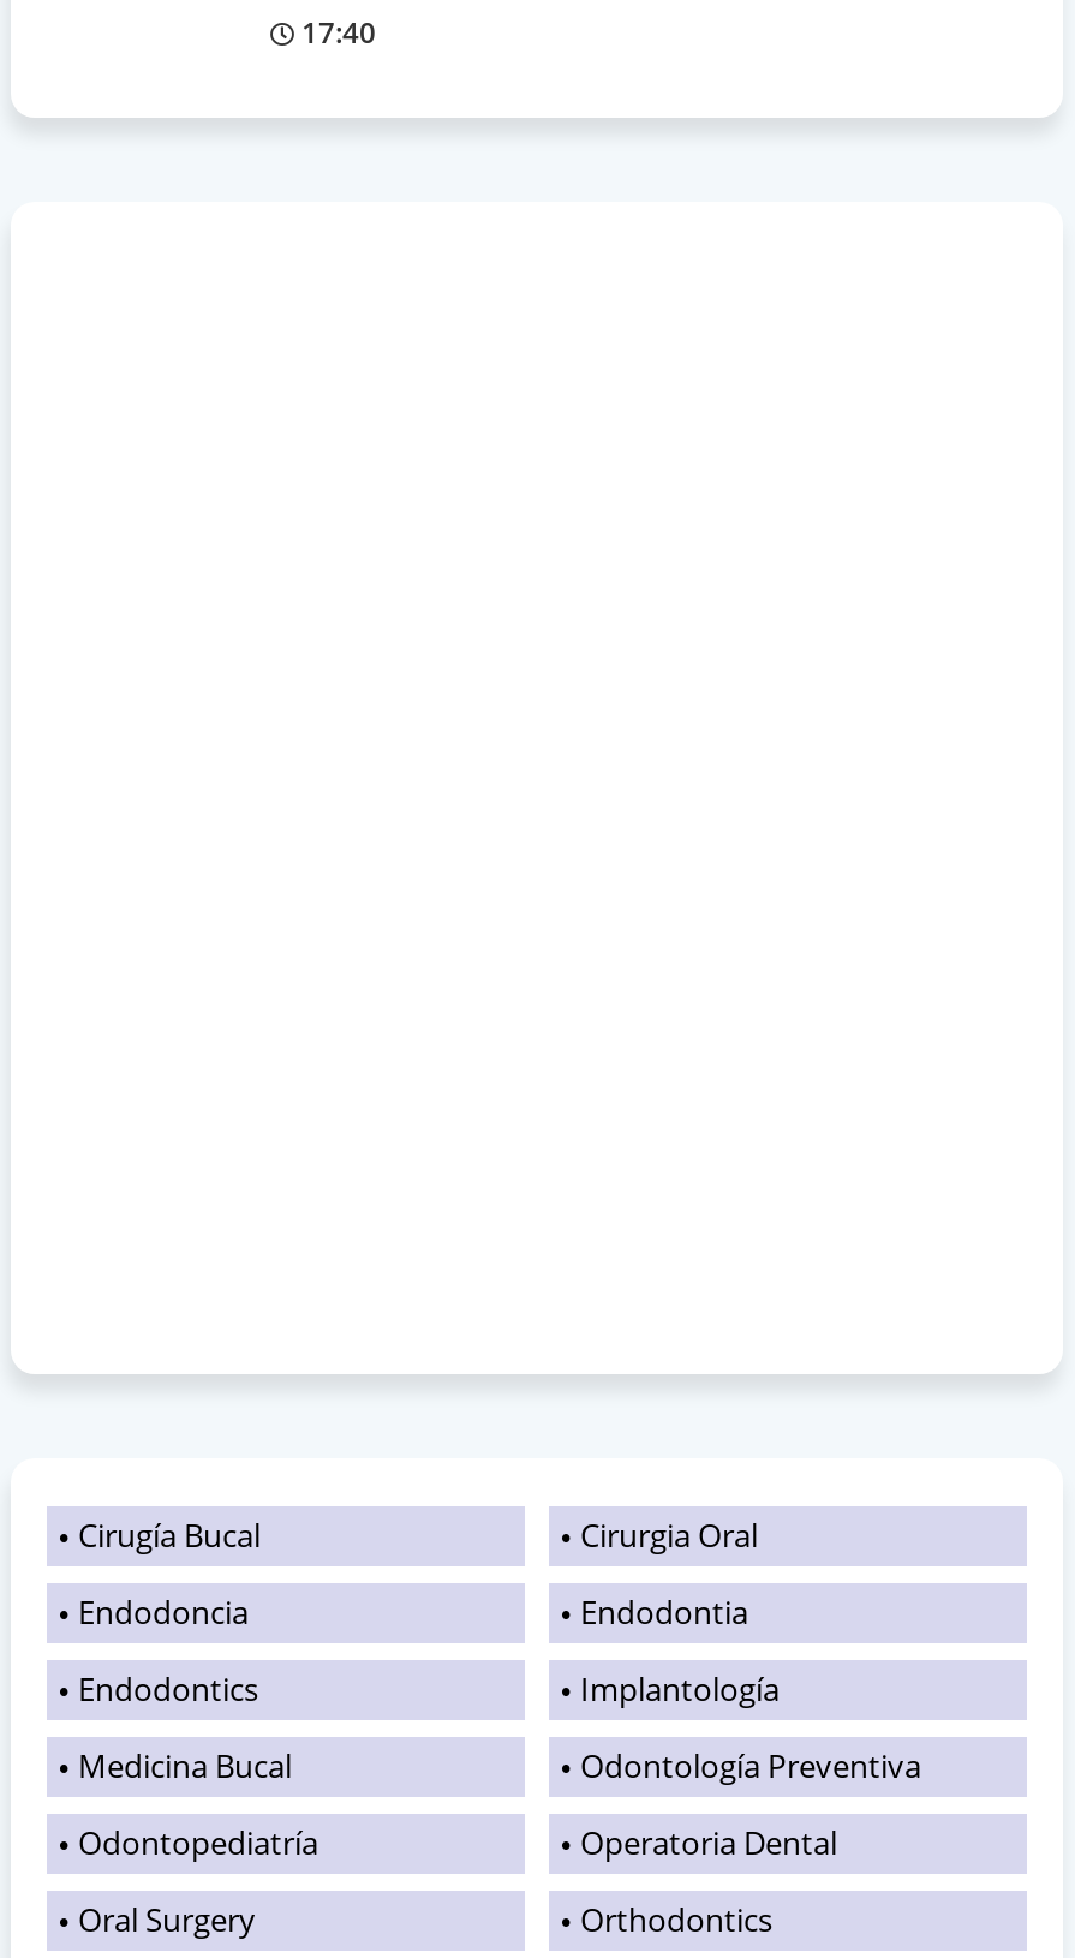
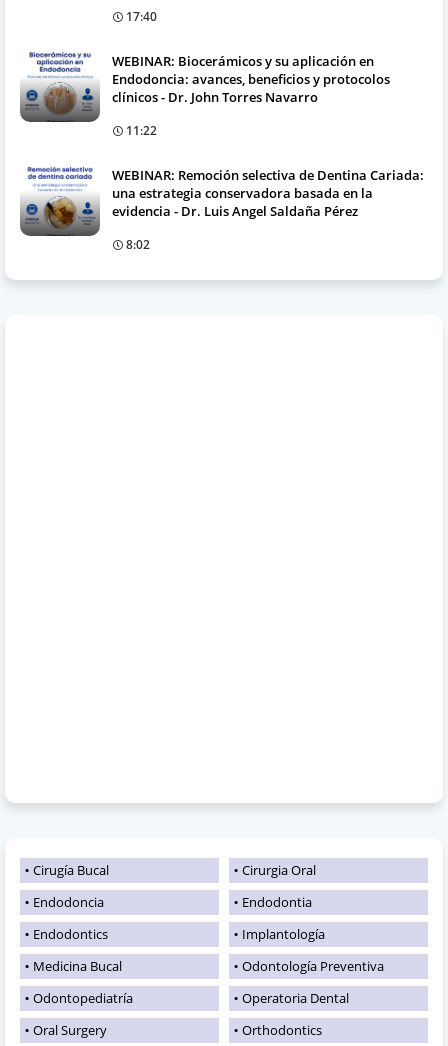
none -> [19,52,424,253] [image] | WEBINAR: Biocerámicos y su aplicación en | Endodoncia: avances, beneficios y protocolos | clínicos - Dr. John Torres Navarro | 11:22 | WEBINAR: Remoción selectiva de Dentina Cariada: | una estrategia conservadora basada en la | evidencia - Dr. Luis Angel Saldaña Pérez | 8:02
none -> [19,166,101,237] [image]

